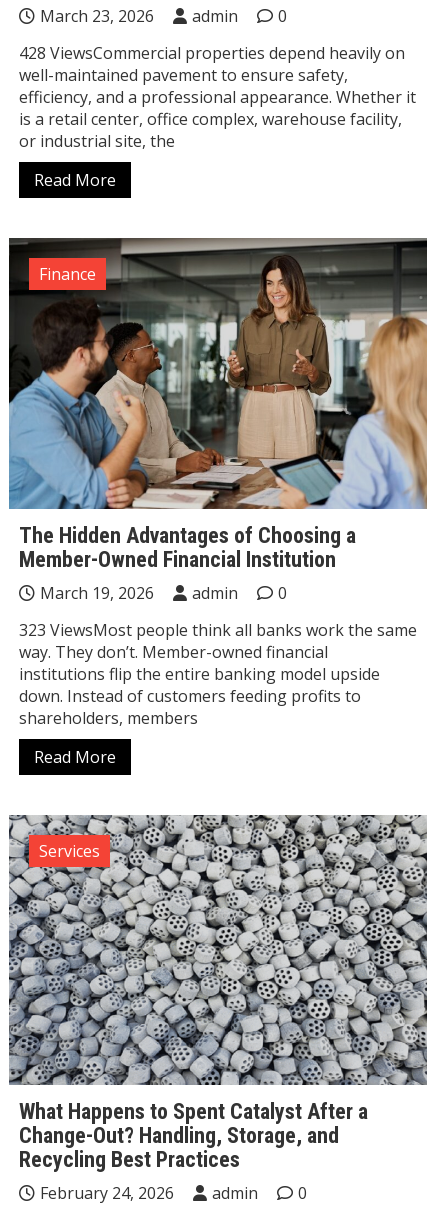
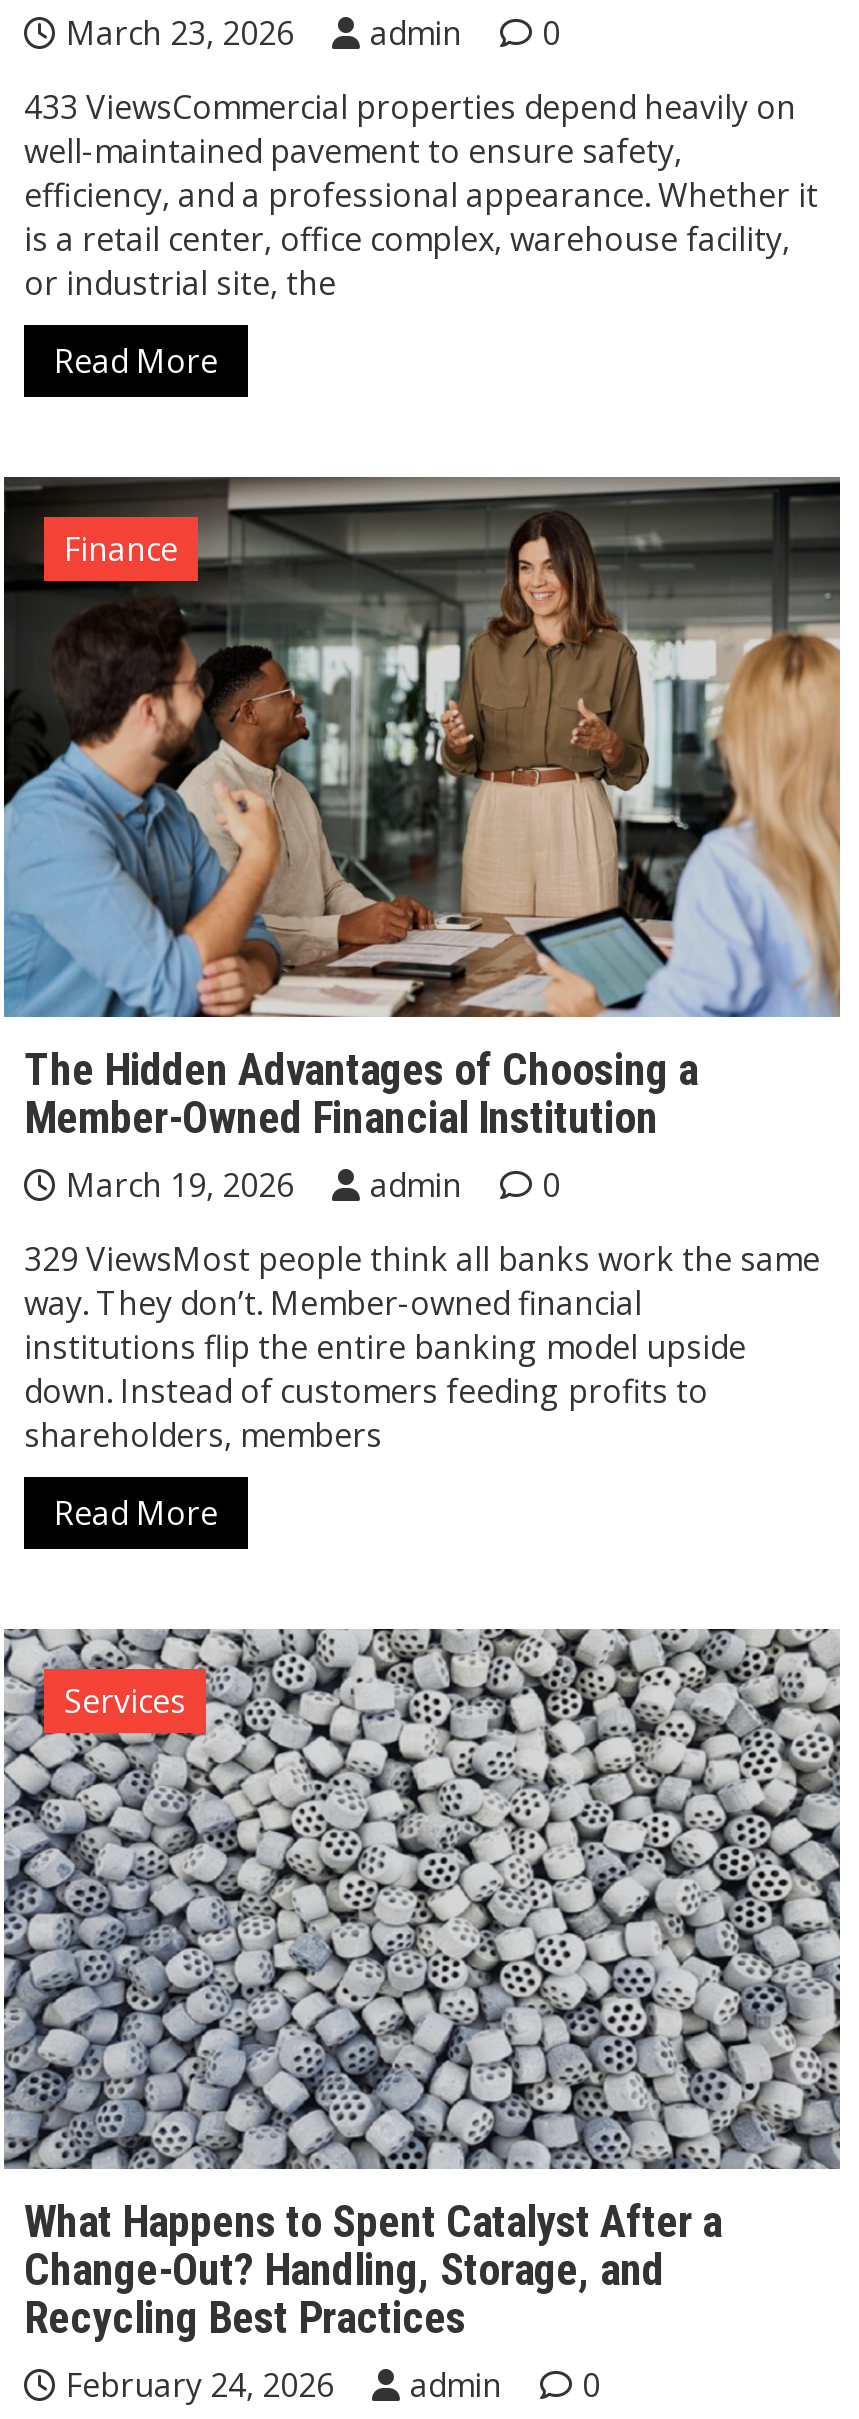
[19,42,405,64] 428 ViewsCommercial properties depend heavily on -> [24,84,796,128] 433 ViewsCommercial properties depend heavily on
[19,619,417,641] 323 ViewsMost people think all banks work the same -> [24,1236,820,1280] 329 ViewsMost people think all banks work the same

